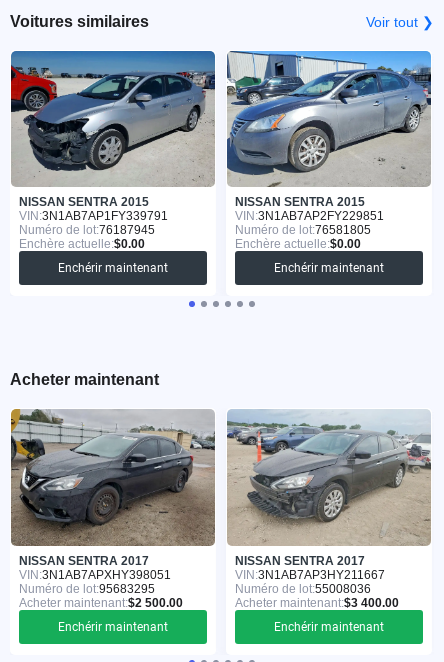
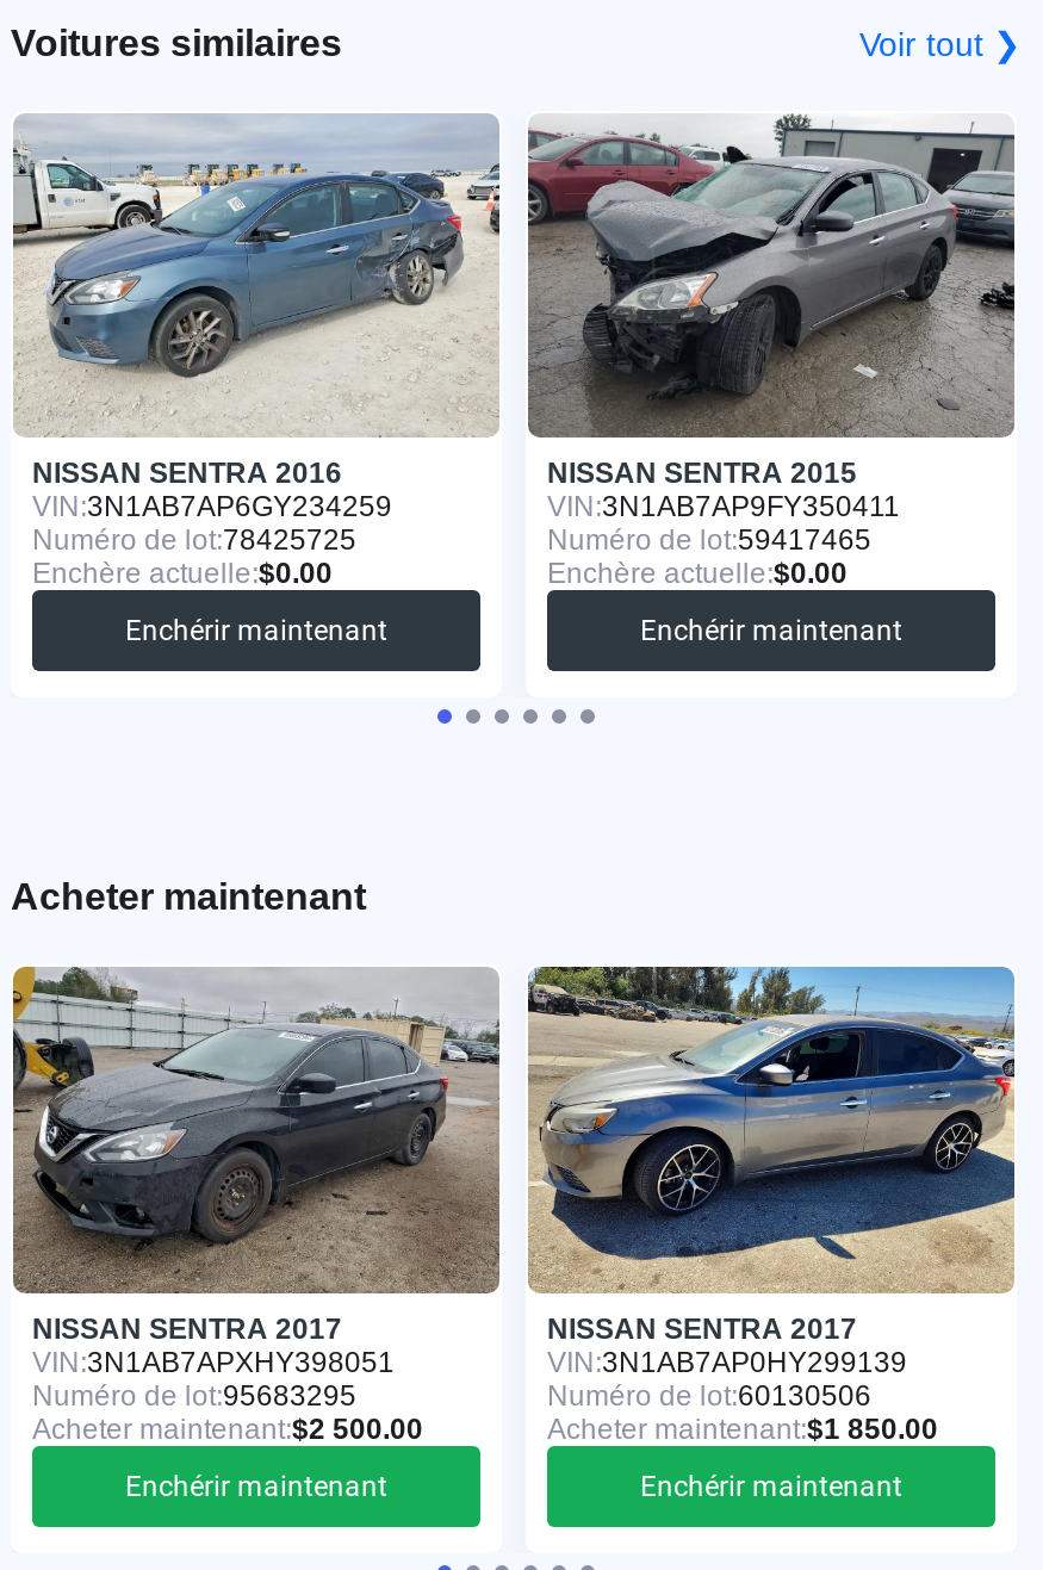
[10,50,215,209] [image] | NISSAN SENTRA 2015 -> [11,113,499,491] [image] | NISSAN SENTRA 2016
[226,50,432,223] [image] | VIN: 3N1AB7AP2FY229851 -> [526,113,1017,525] [image] | VIN: 3N1AB7AP9FY350411
[19,209,168,223] VIN: 3N1AB7AP1FY339791 -> [32,491,392,525] VIN: 3N1AB7AP6GY234259
[19,223,155,237] Numéro de lot:76187945 -> [32,525,356,558] Numéro de lot:78425725
[235,223,371,237] Numéro de lot:76581805 -> [547,525,871,558] Numéro de lot:59417465
[227,409,431,582] [image] | VIN: 3N1AB7AP3HY211667 -> [528,964,1017,1380] [image] | VIN: 3N1AB7AP0HY299139
[235,582,371,596] Numéro de lot:55008036 -> [547,1380,871,1413] Numéro de lot:60130506
[235,596,399,610] Acheter maintenant:$3 400.00 -> [547,1413,938,1446] Acheter maintenant:$1 850.00

